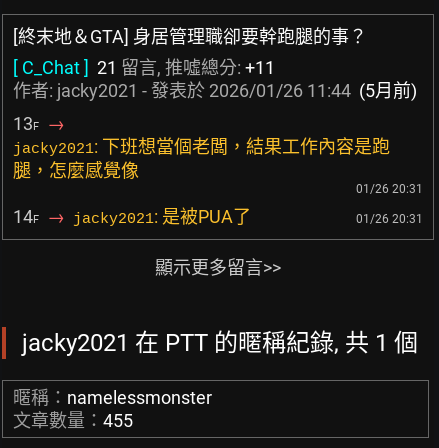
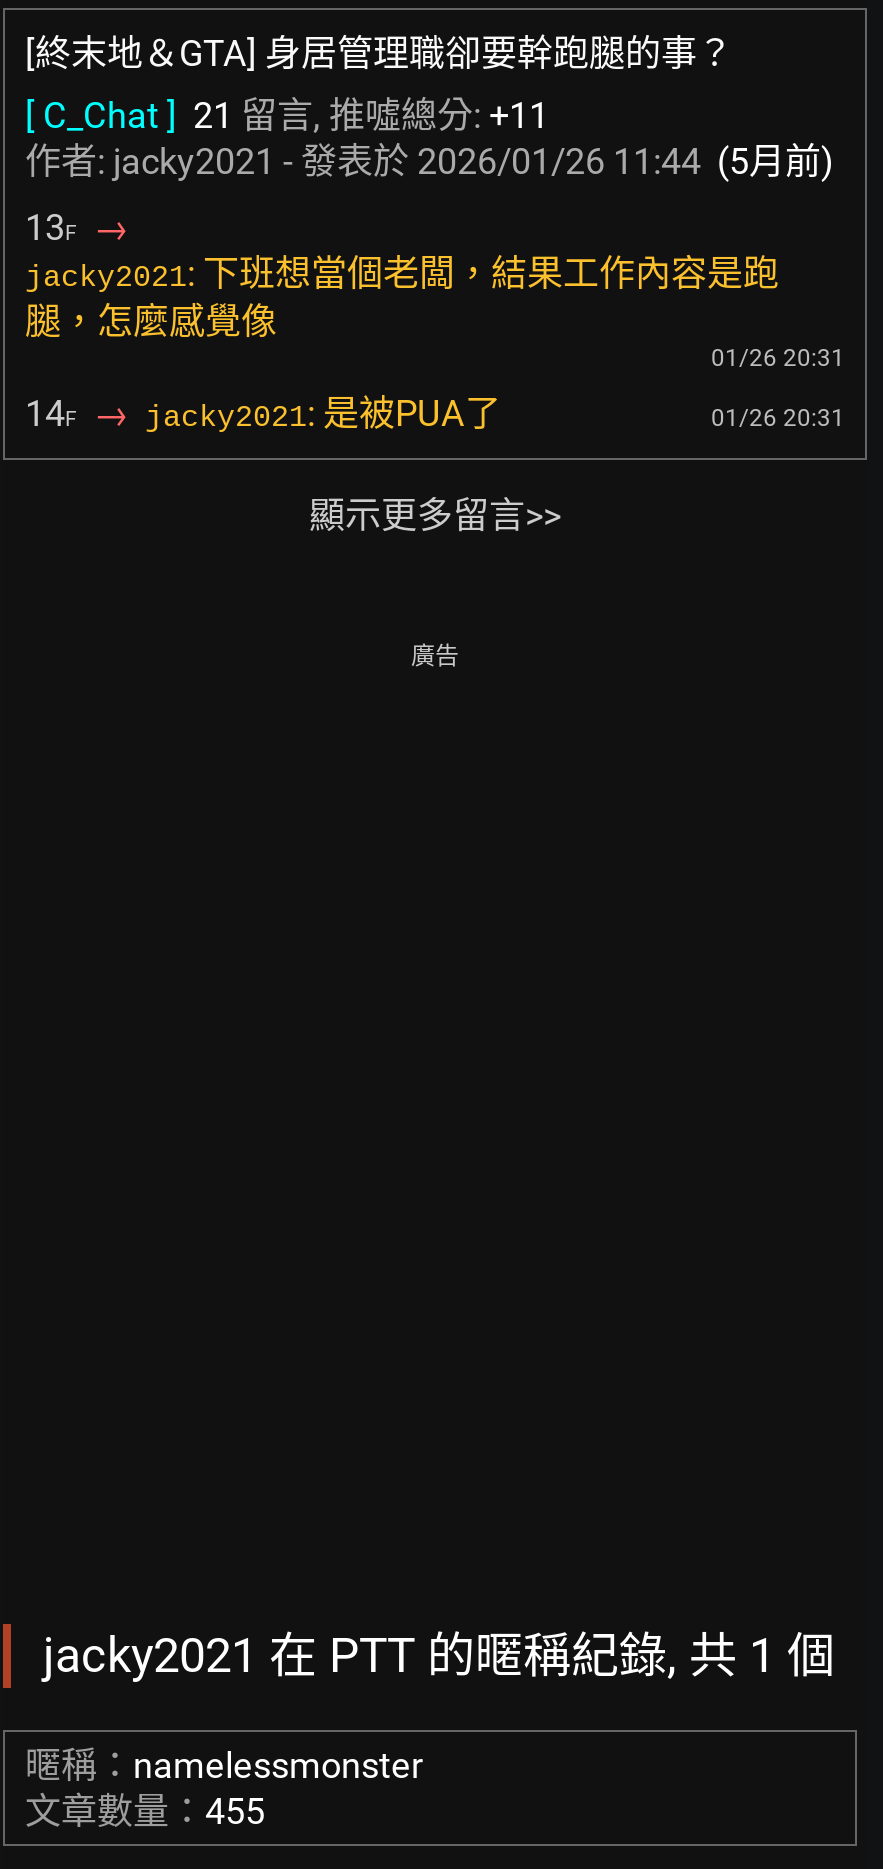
none -> [411,642,459,670] 廣告

